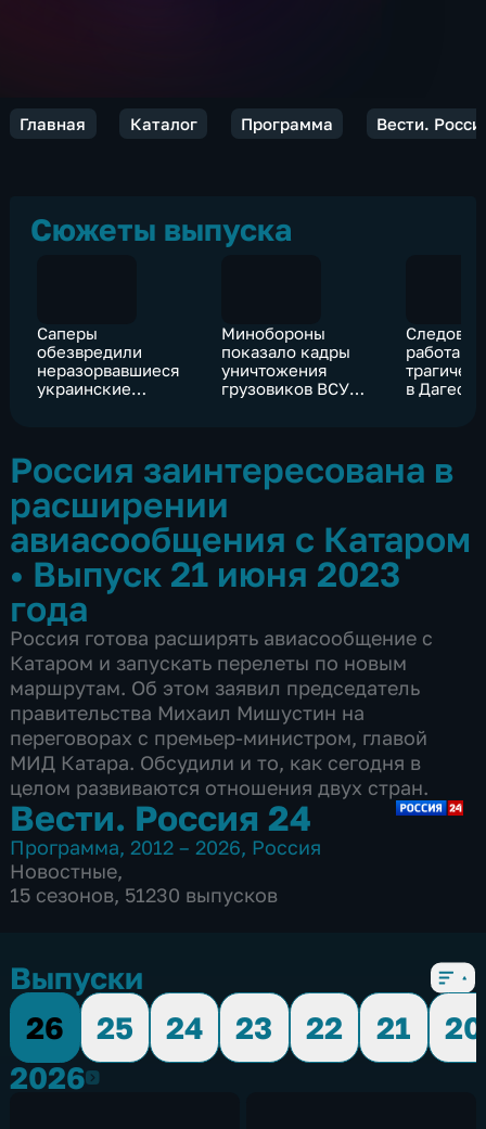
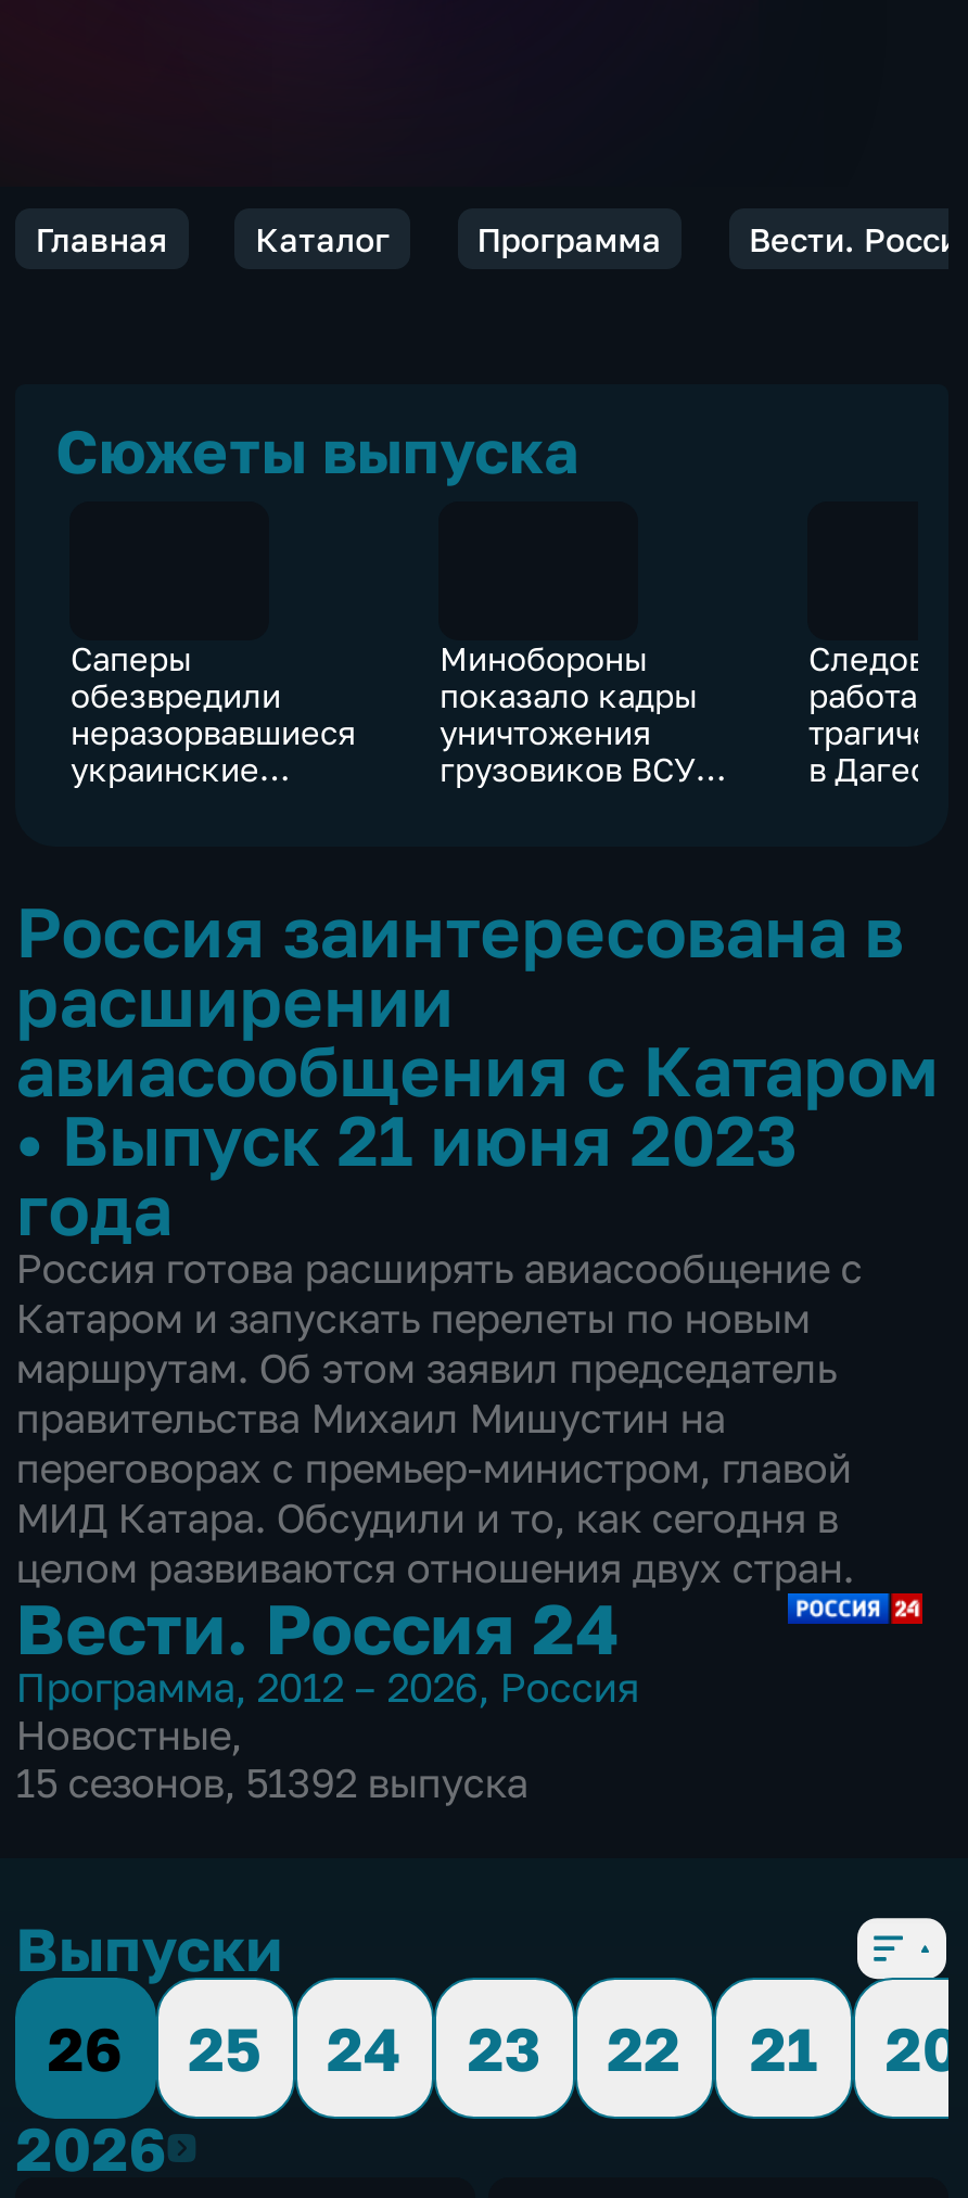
[10,883,278,907] 15 сезонов, 51230 выпусков -> [16,1759,528,1806] 15 сезонов, 51392 выпуска

